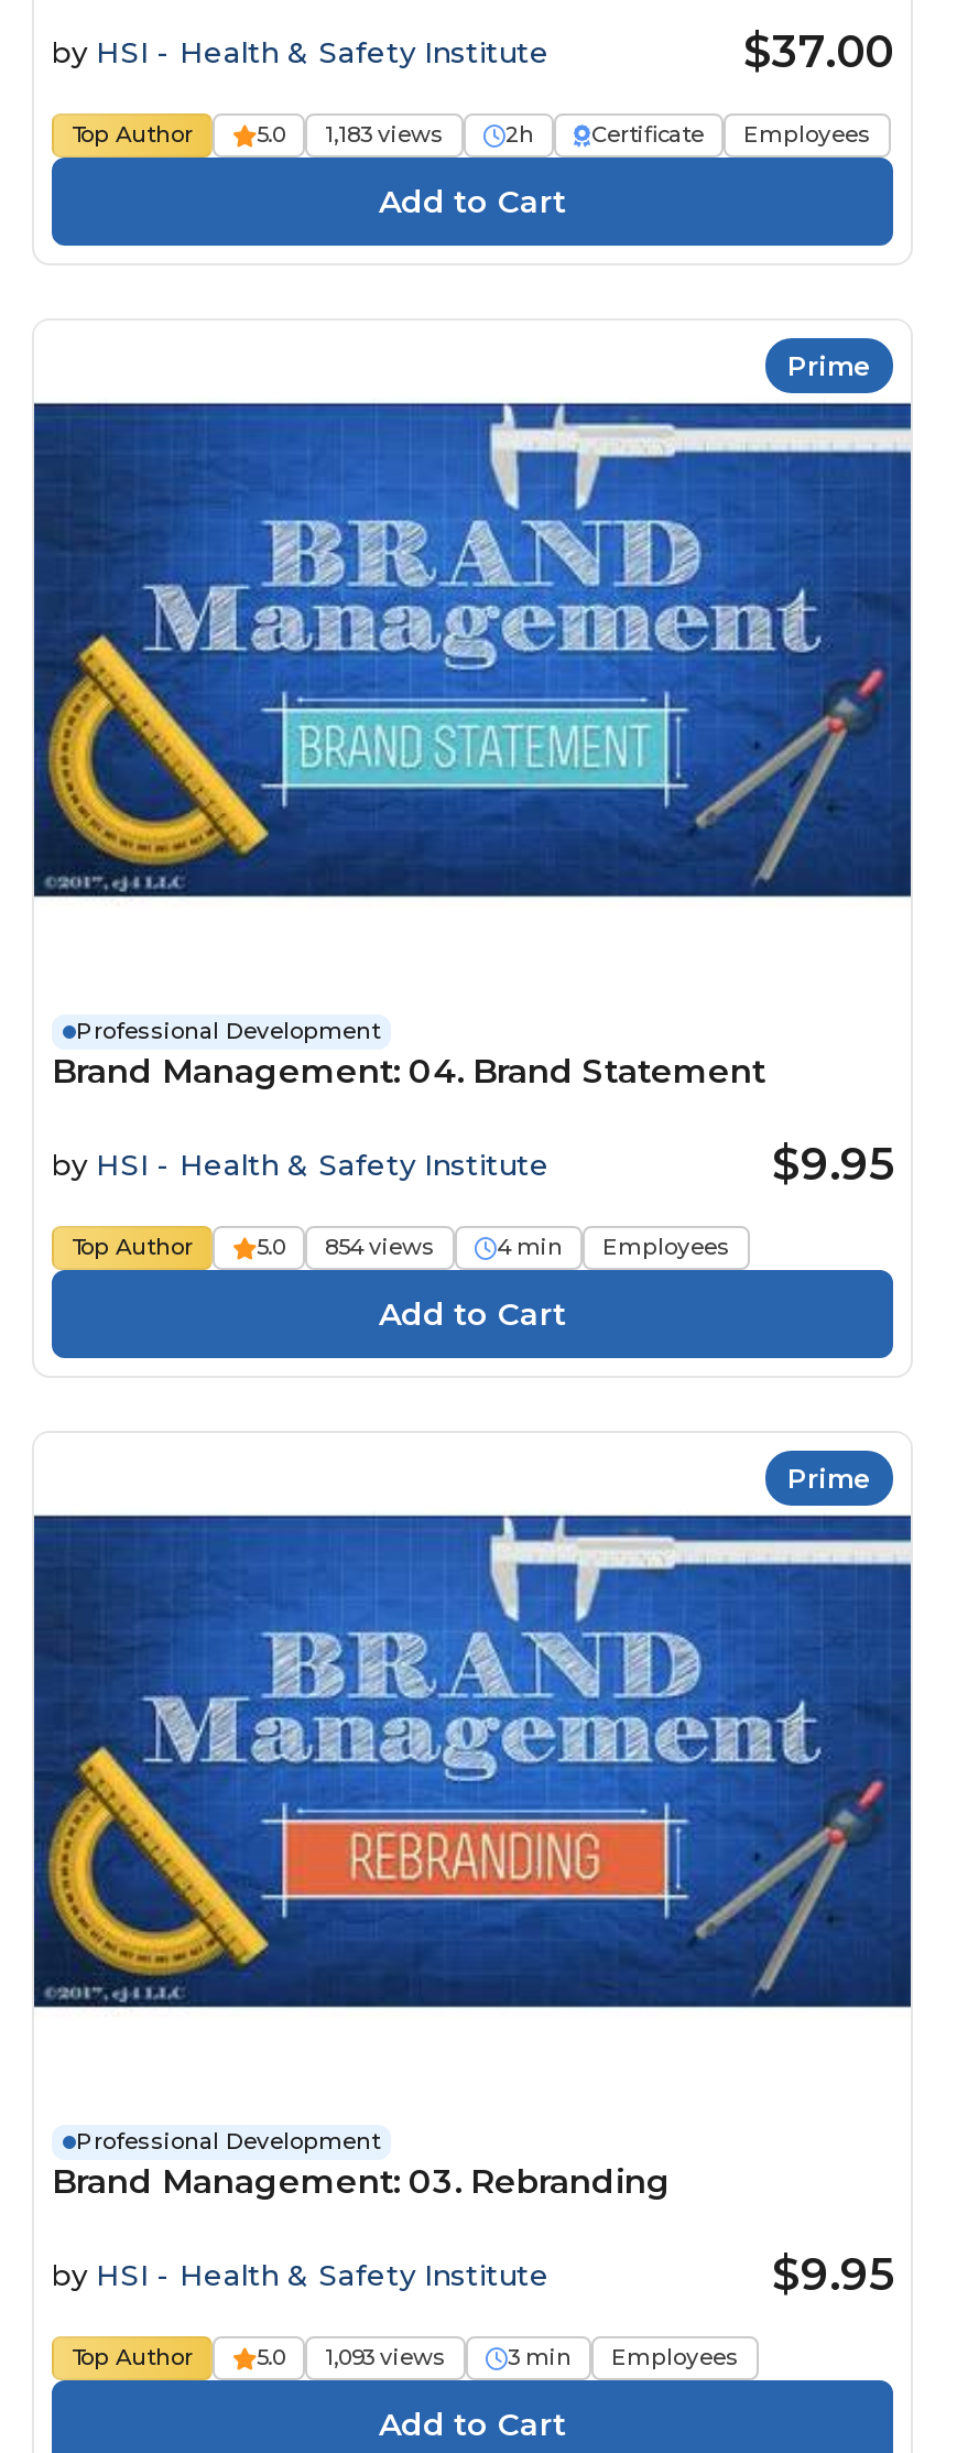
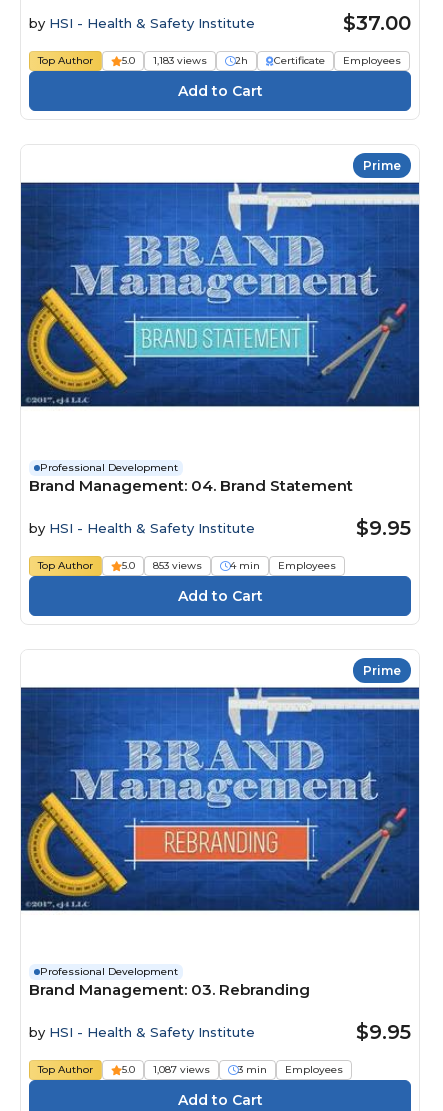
[257,1231,435,1260] 5.0 854 views -> [122,558,202,571] 5.0 853 views
[257,2343,446,2371] 5.0 1,093 views -> [122,1063,210,1076] 5.0 1,087 views

